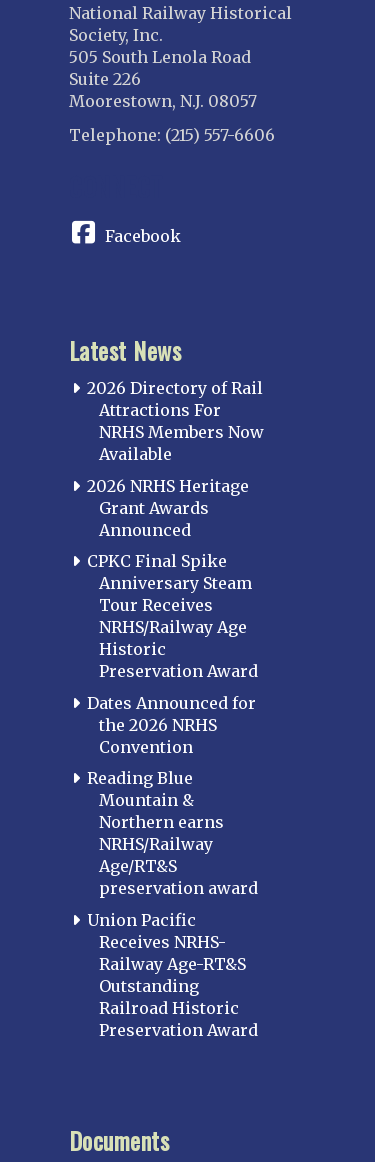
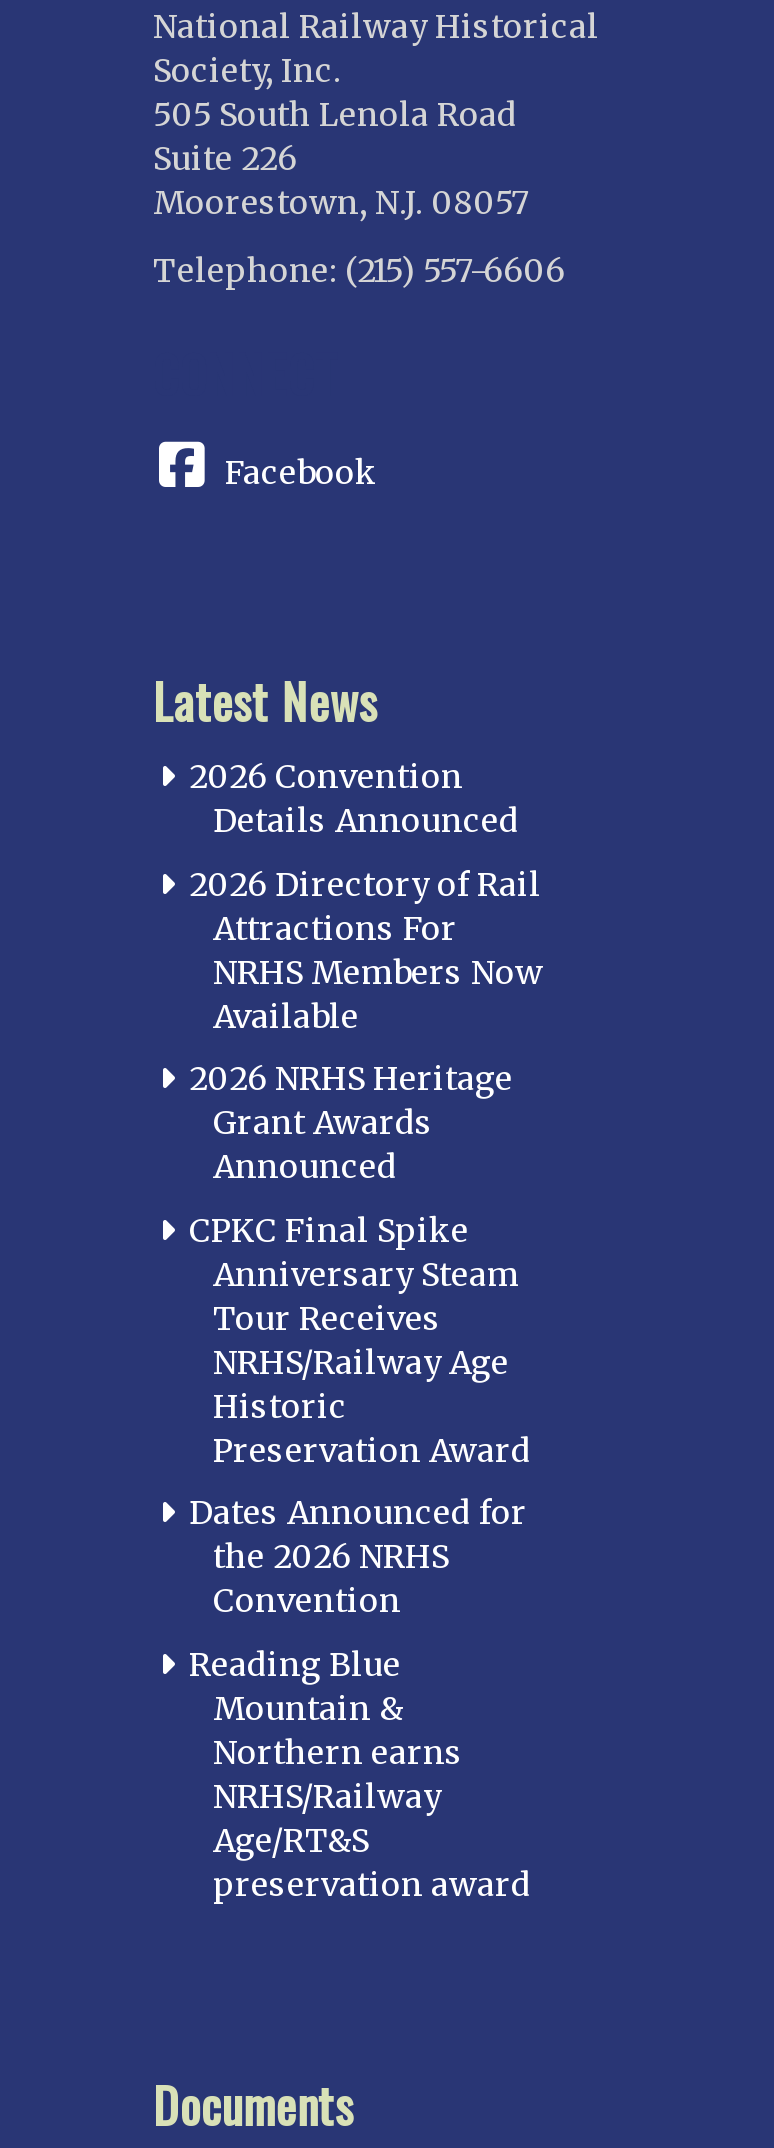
none -> [189,756,519,840] 2026 Convention | Details Announced
moved [87,378,264,898] -> [189,863,543,1904]: 2026 Directory of Rail | Attractions For | NRHS Members Now | ... | Age/RT&S | preservation award
[87,910,258,1040] Union Pacific | Receives NRHS- | Railway Age-RT&S | Outstanding | Railroad Historic | Preservation Award -> none

